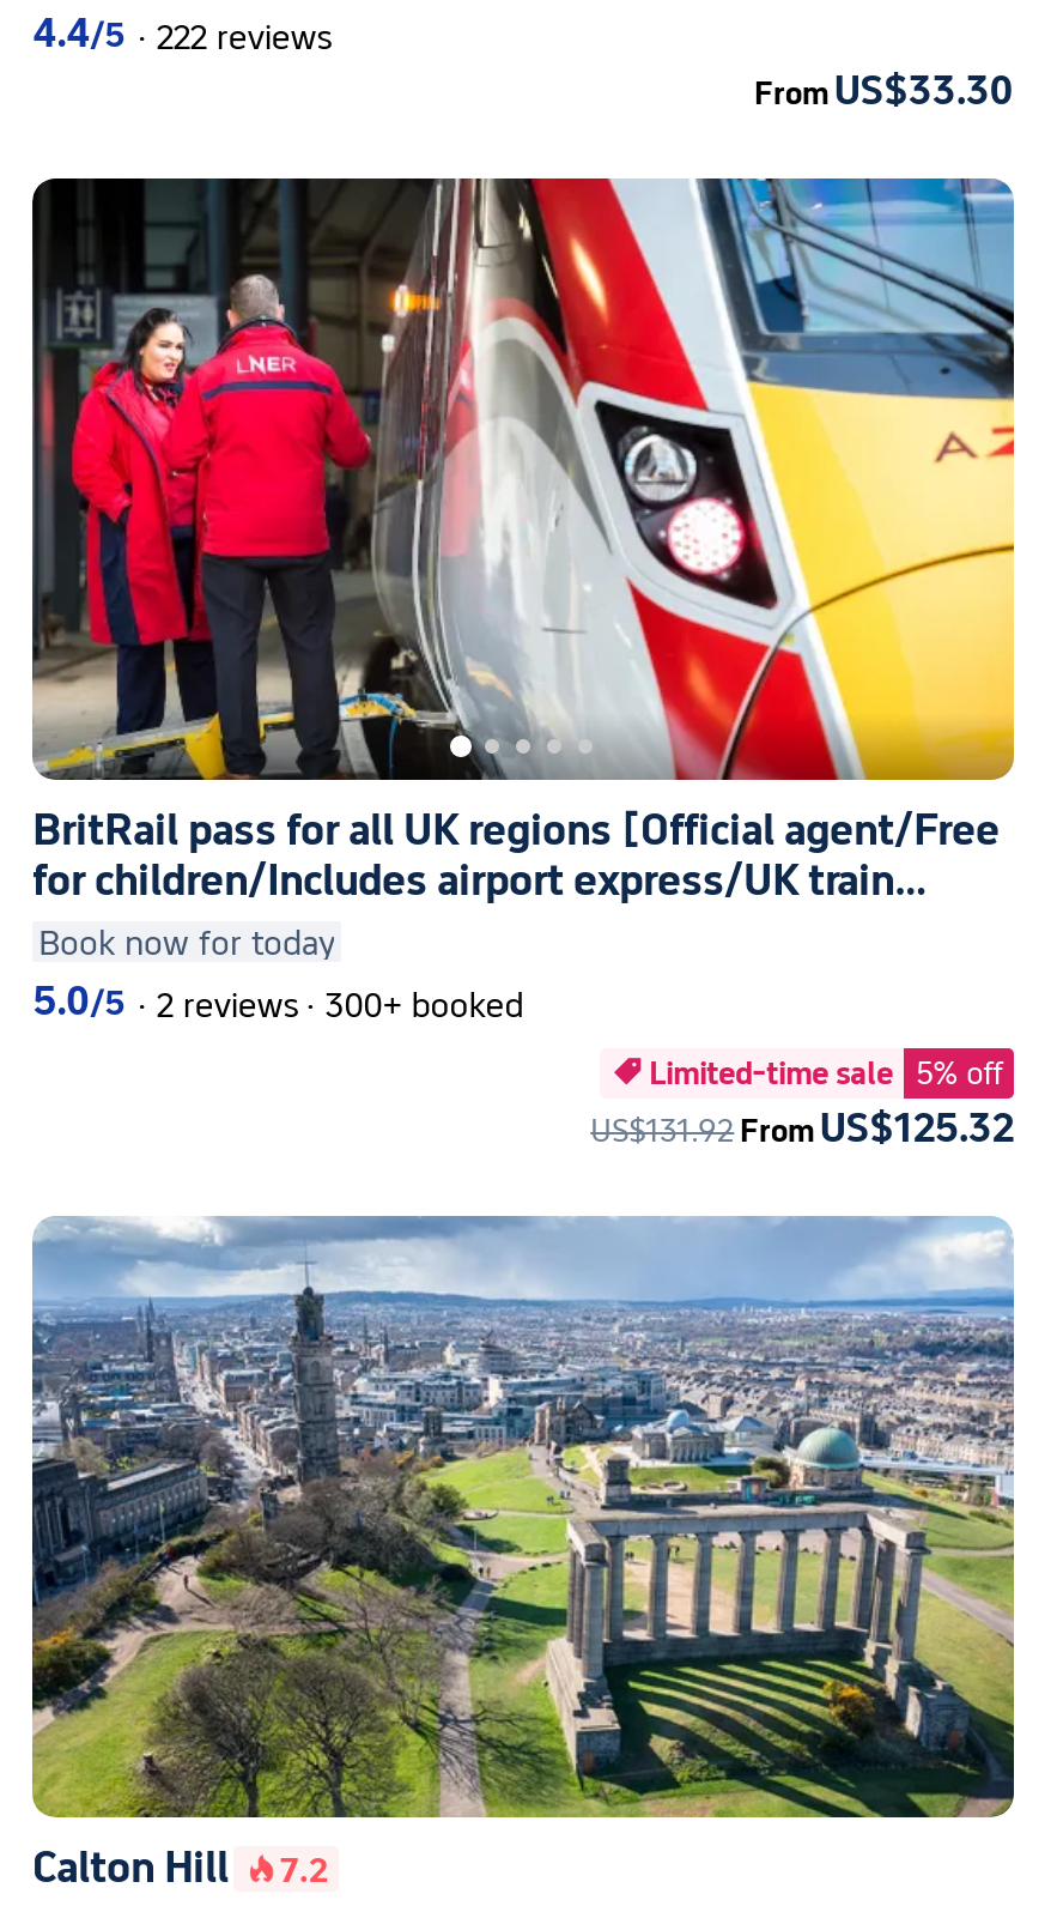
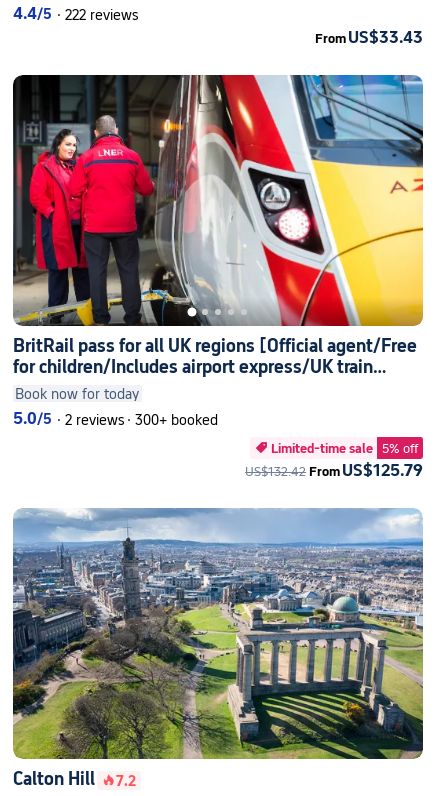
[754,66,1014,114] From US$33.30 -> [314,27,423,47] From US$33.43
[590,1103,1014,1151] US$131.92 From US$125.32 -> [245,460,423,480] US$132.42 From US$125.79

